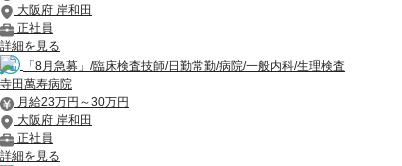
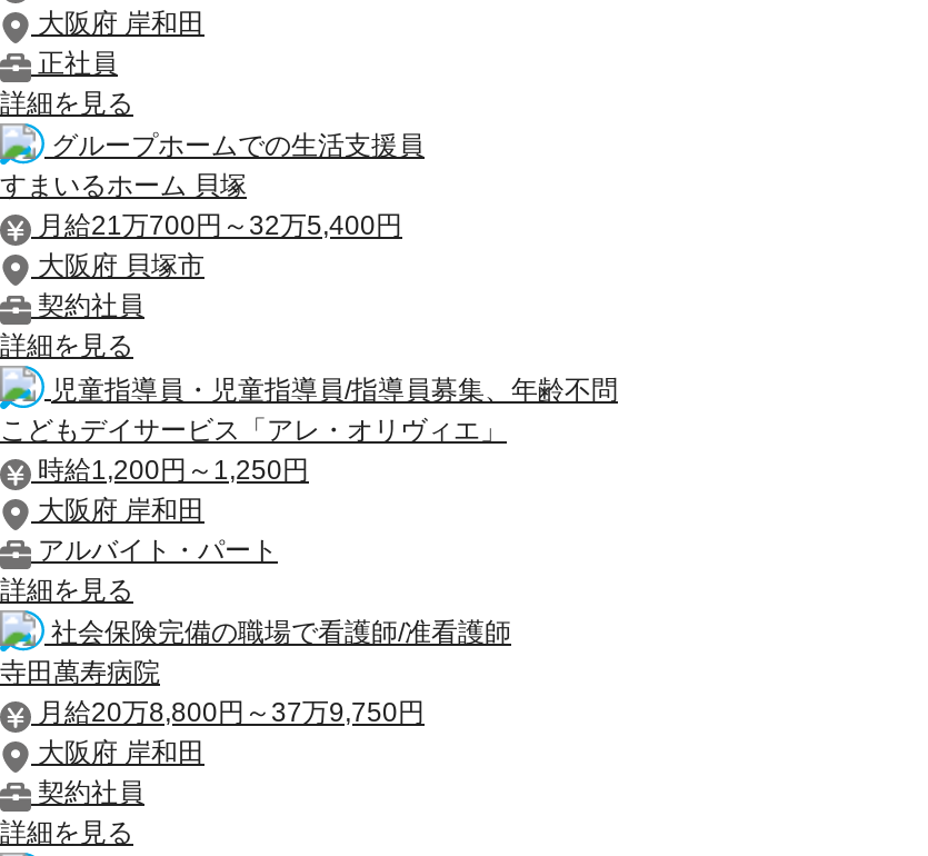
[23,59,345,73] 「8月急募」/臨床検査技師/日勤常勤/病院/一般内科/生理検査 -> [0,130,618,648] グループホームでの生活支援員 | すまいるホーム 貝塚 | 月給21万700円～32万5,400円 | 大阪府 貝塚市 | 契約社員 | 詳細を見る | 児童指導員・児童指導員/指導員募集、年齢不問 | こどもデイサービス「アレ・オリヴィエ」 | 時給1,200円～1,250円 | 大阪府 岸和田 | アルバイト・パート | 詳細を見る | 社会保険完備の職場で看護師/准看護師
[17,95,129,109] 月給23万円～30万円 -> [38,697,425,728] 月給20万8,800円～37万9,750円
[17,131,53,145] 正社員 -> [38,777,144,808] 契約社員

